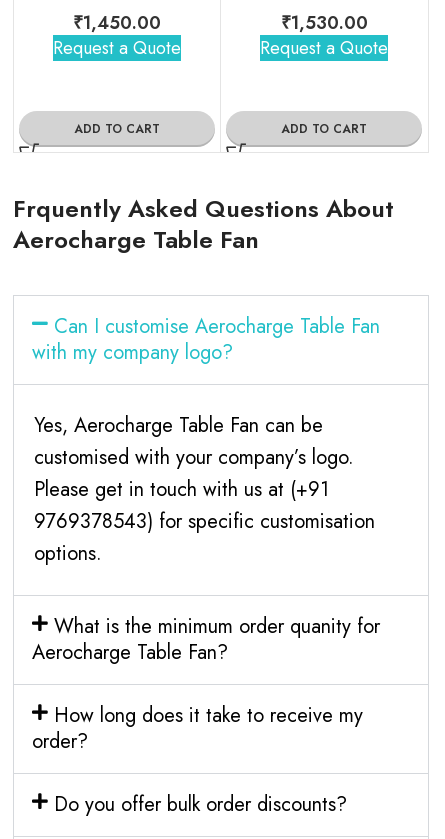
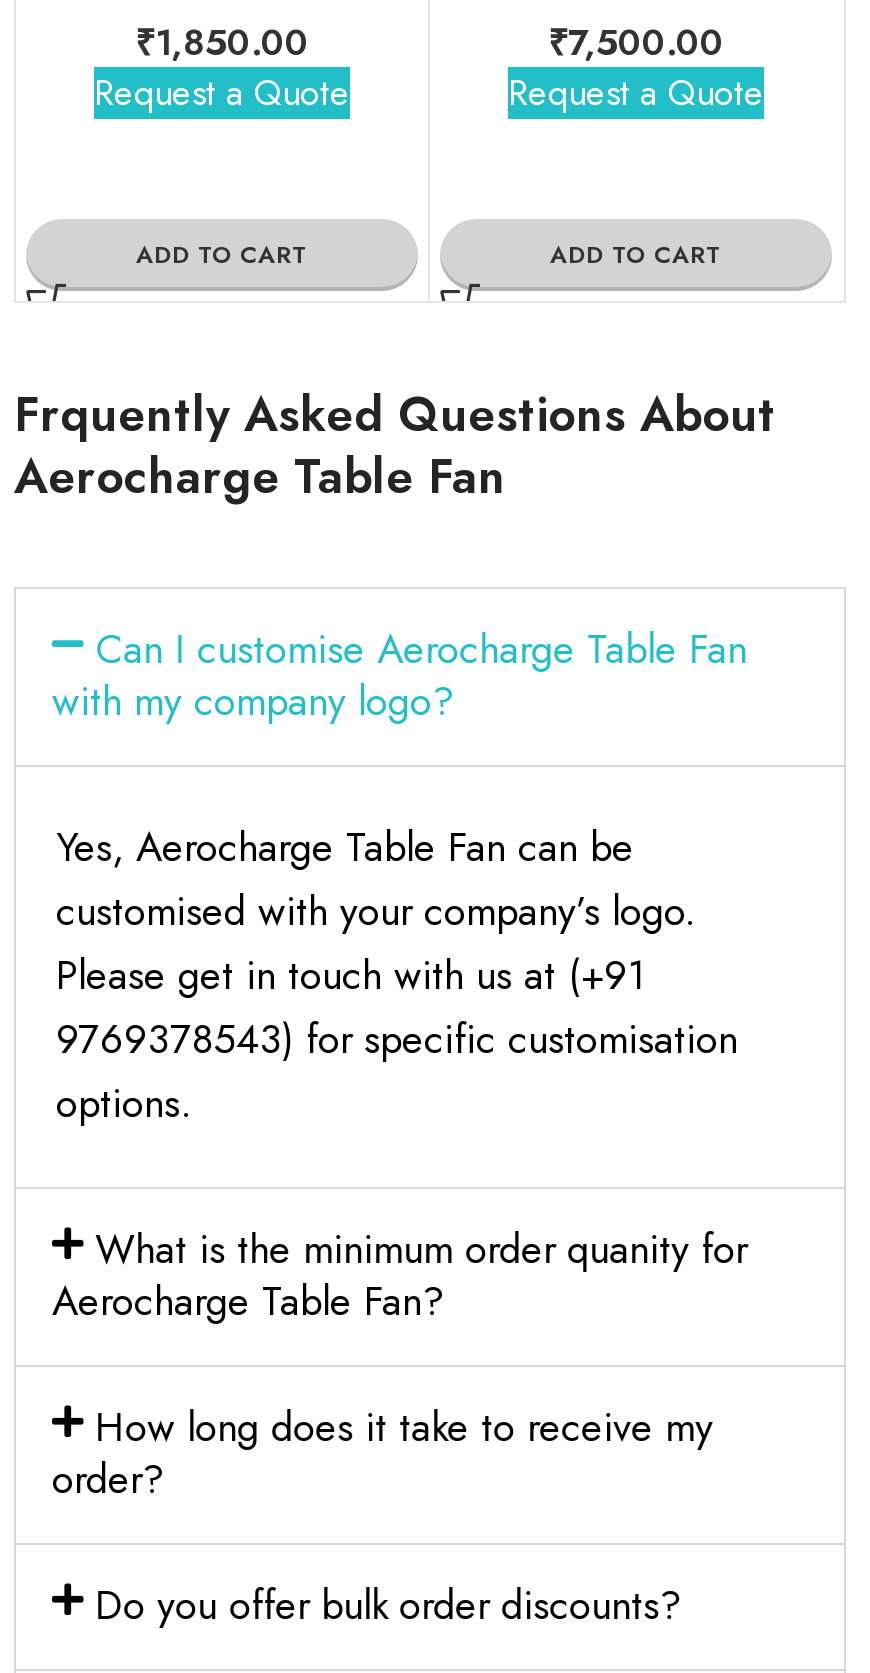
[73,10,161,36] ₹1,450.00 -> [135,16,309,68] ₹1,850.00
[280,10,367,36] ₹1,530.00 -> [548,16,724,68] ₹7,500.00

